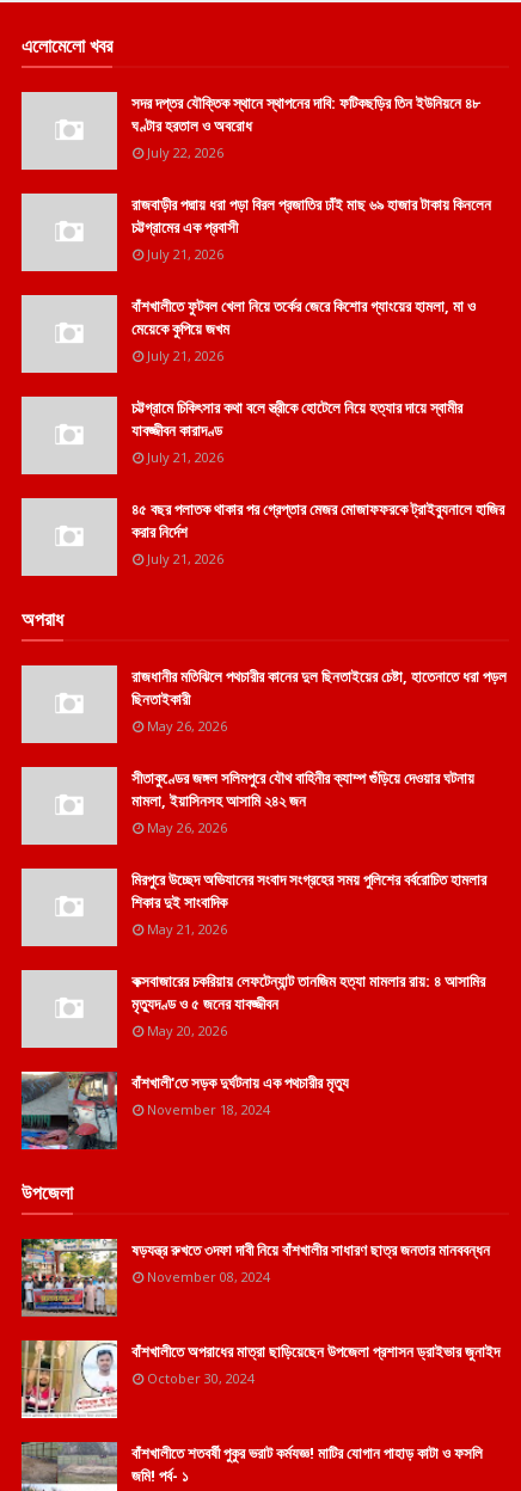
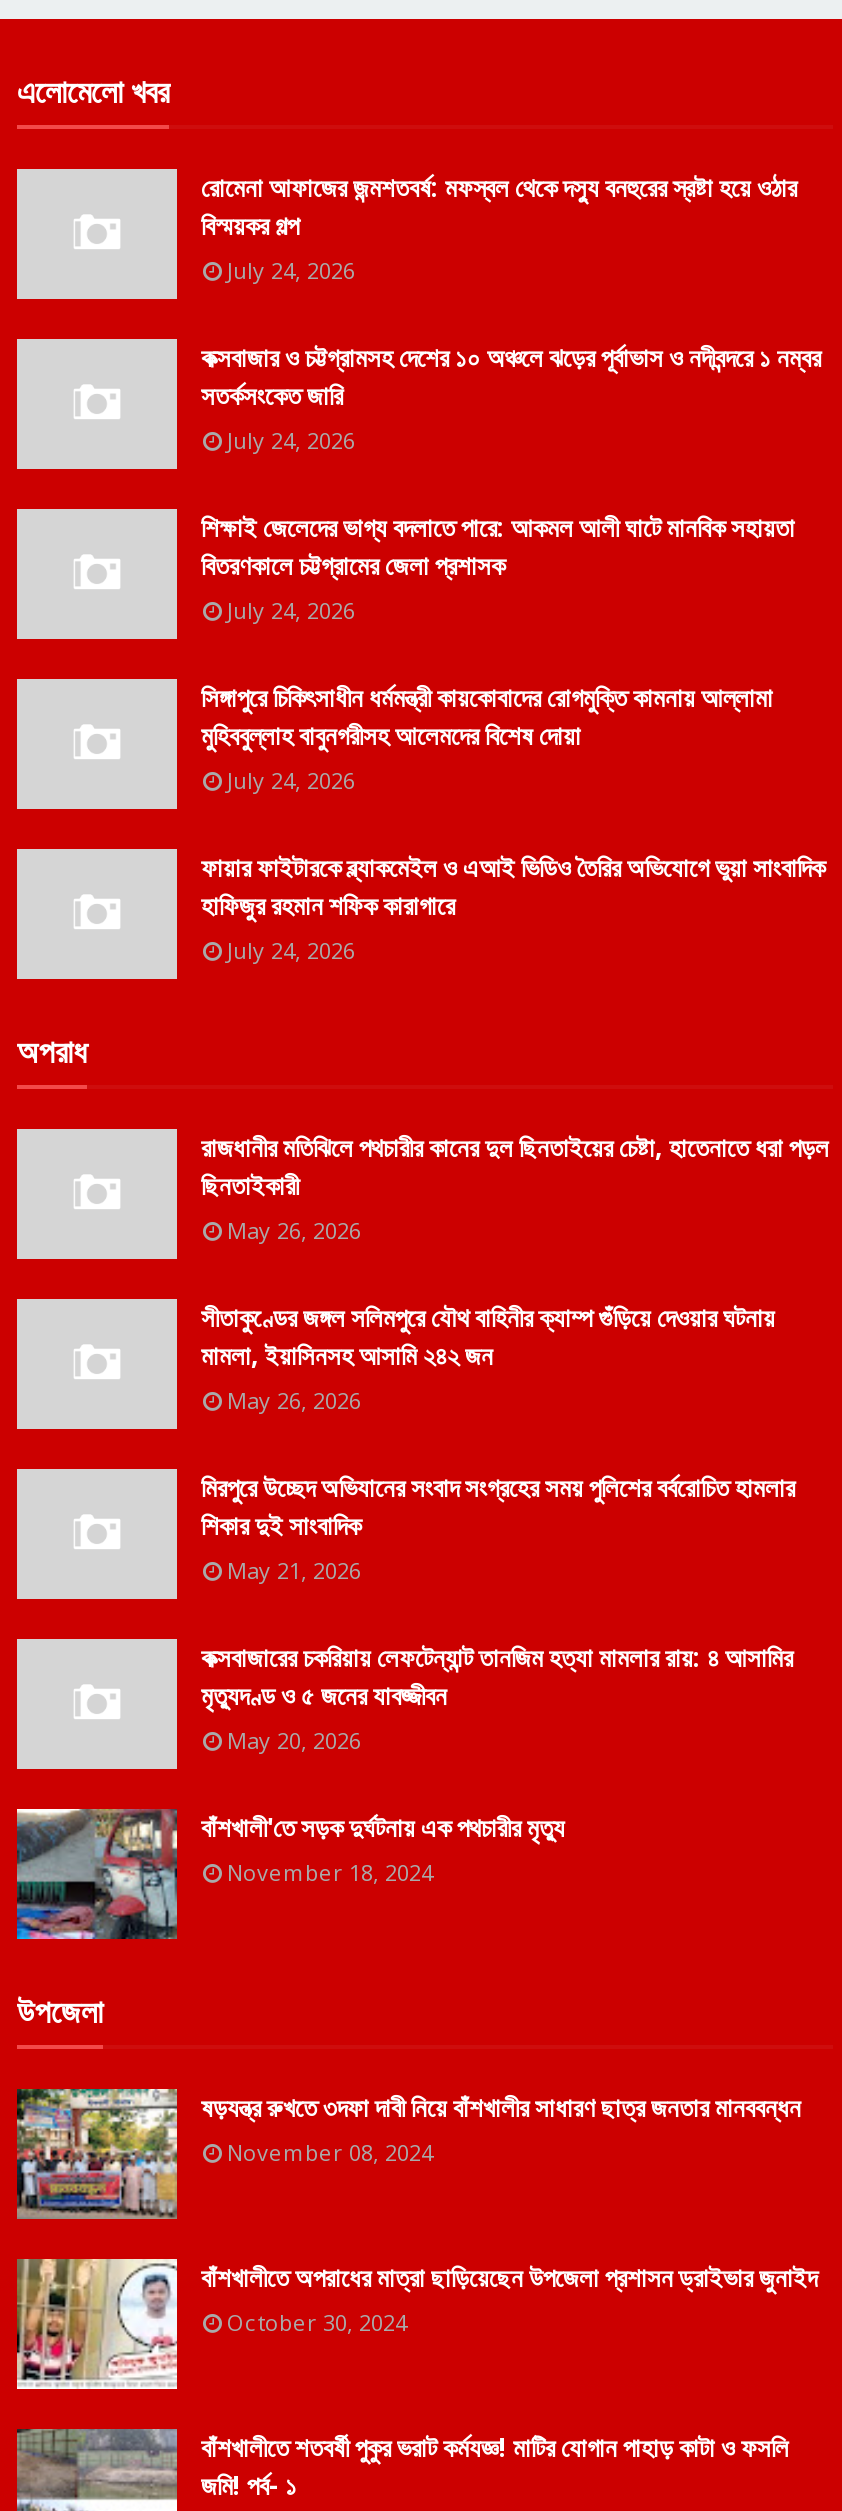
[131,92,480,161] সদর দপ্তর যৌক্তিক স্থানে স্থাপনের দাবি: ফটিকছড়ির তিন ইউনিয়নে ৪৮ | ঘণ্টার হরতাল ও অবরোধ | July 22, 2026 -> [201,169,797,285] রোমেনা আফাজের জন্মশতবর্ষ: মফস্বল থেকে দস্যু বনহুরের স্রষ্টা হয়ে ওঠার | বিস্ময়কর গল্প | July 24, 2026
[131,194,491,263] রাজবাড়ীর পদ্মায় ধরা পড়া বিরল প্রজাতির ঢাঁই মাছ ৬৯ হাজার টাকায় কিনলেন | চট্টগ্রামের এক প্রবাসী | July 21, 2026 -> [201,339,821,455] কক্সবাজার ও চট্টগ্রামসহ দেশের ১০ অঞ্চলে ঝড়ের পূর্বাভাস ও নদীবন্দরে ১ নম্বর | সতর্কসংকেত জারি | July 24, 2026
[131,295,476,364] বাঁশখালীতে ফুটবল খেলা নিয়ে তর্কের জেরে কিশোর গ্যাংয়ের হামলা, মা ও | মেয়েকে কুপিয়ে জখম | July 21, 2026 -> [201,509,795,625] শিক্ষাই জেলেদের ভাগ্য বদলাতে পারে: আকমল আলী ঘাটে মানবিক সহায়তা | বিতরণকালে চট্টগ্রামের জেলা প্রশাসক | July 24, 2026
[131,397,462,466] চট্টগ্রামে চিকিৎসার কথা বলে স্ত্রীকে হোটেলে নিয়ে হত্যার দায়ে স্বামীর | যাবজ্জীবন কারাদণ্ড | July 21, 2026 -> [201,679,773,795] সিঙ্গাপুরে চিকিৎসাধীন ধর্মমন্ত্রী কায়কোবাদের রোগমুক্তি কামনায় আল্লামা | মুহিববুল্লাহ বাবুনগরীসহ আলেমদের বিশেষ দোয়া | July 24, 2026
[131,498,504,567] ৪৫ বছর পলাতক থাকার পর গ্রেপ্তার মেজর মোজাফফরকে ট্রাইব্যুনালে হাজির | করার নির্দেশ | July 21, 2026 -> [201,849,825,965] ফায়ার ফাইটারকে ব্ল্যাকমেইল ও এআই ভিডিও তৈরির অভিযোগে ভুয়া সাংবাদিক | হাফিজুর রহমান শফিক কারাগারে | July 24, 2026

